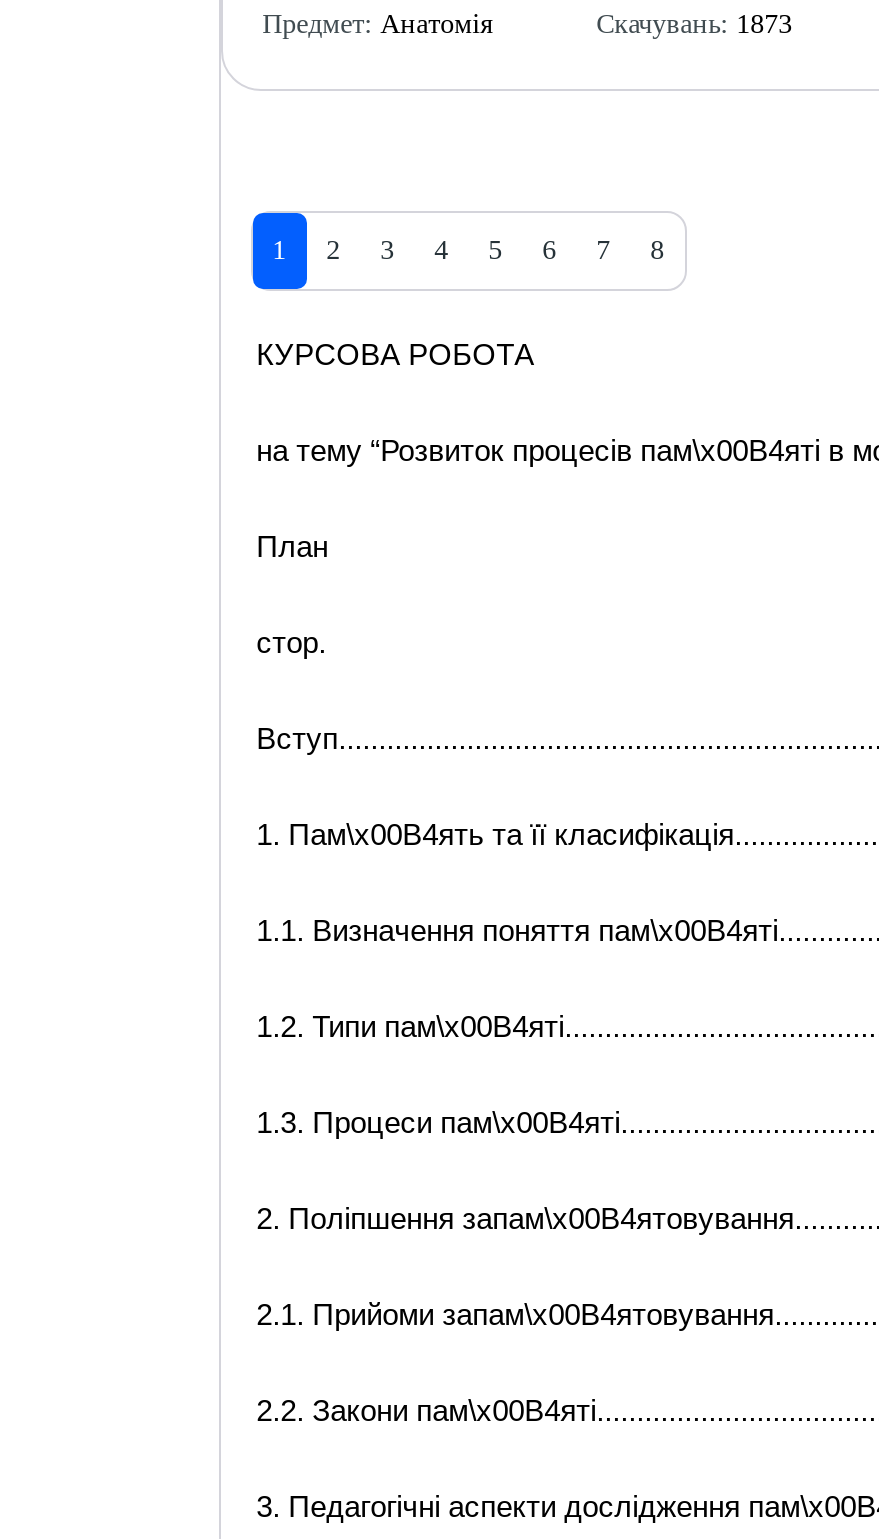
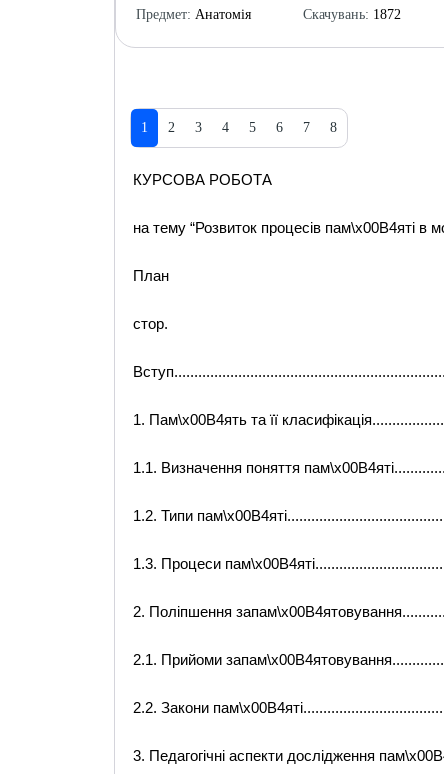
[596,9,792,39] Скачувань: 1873 -> [303,7,401,22] Скачувань: 1872

